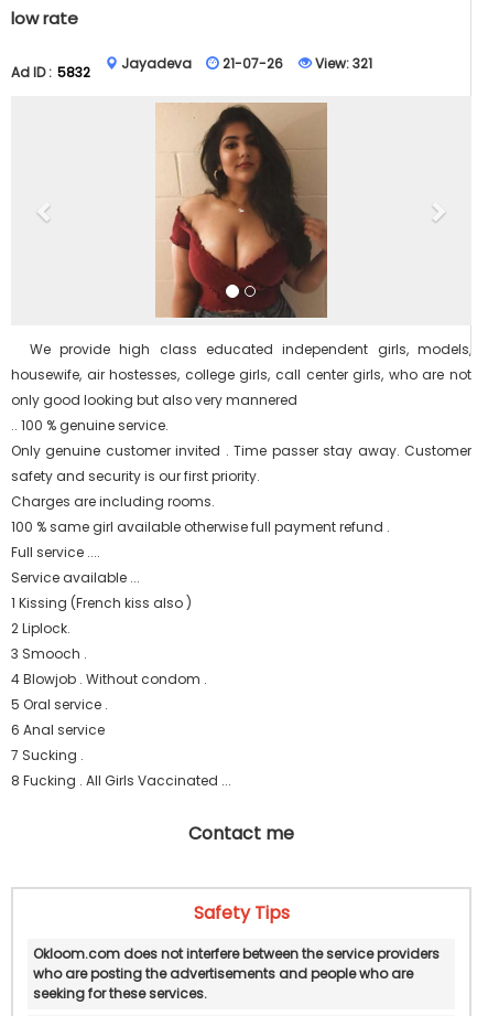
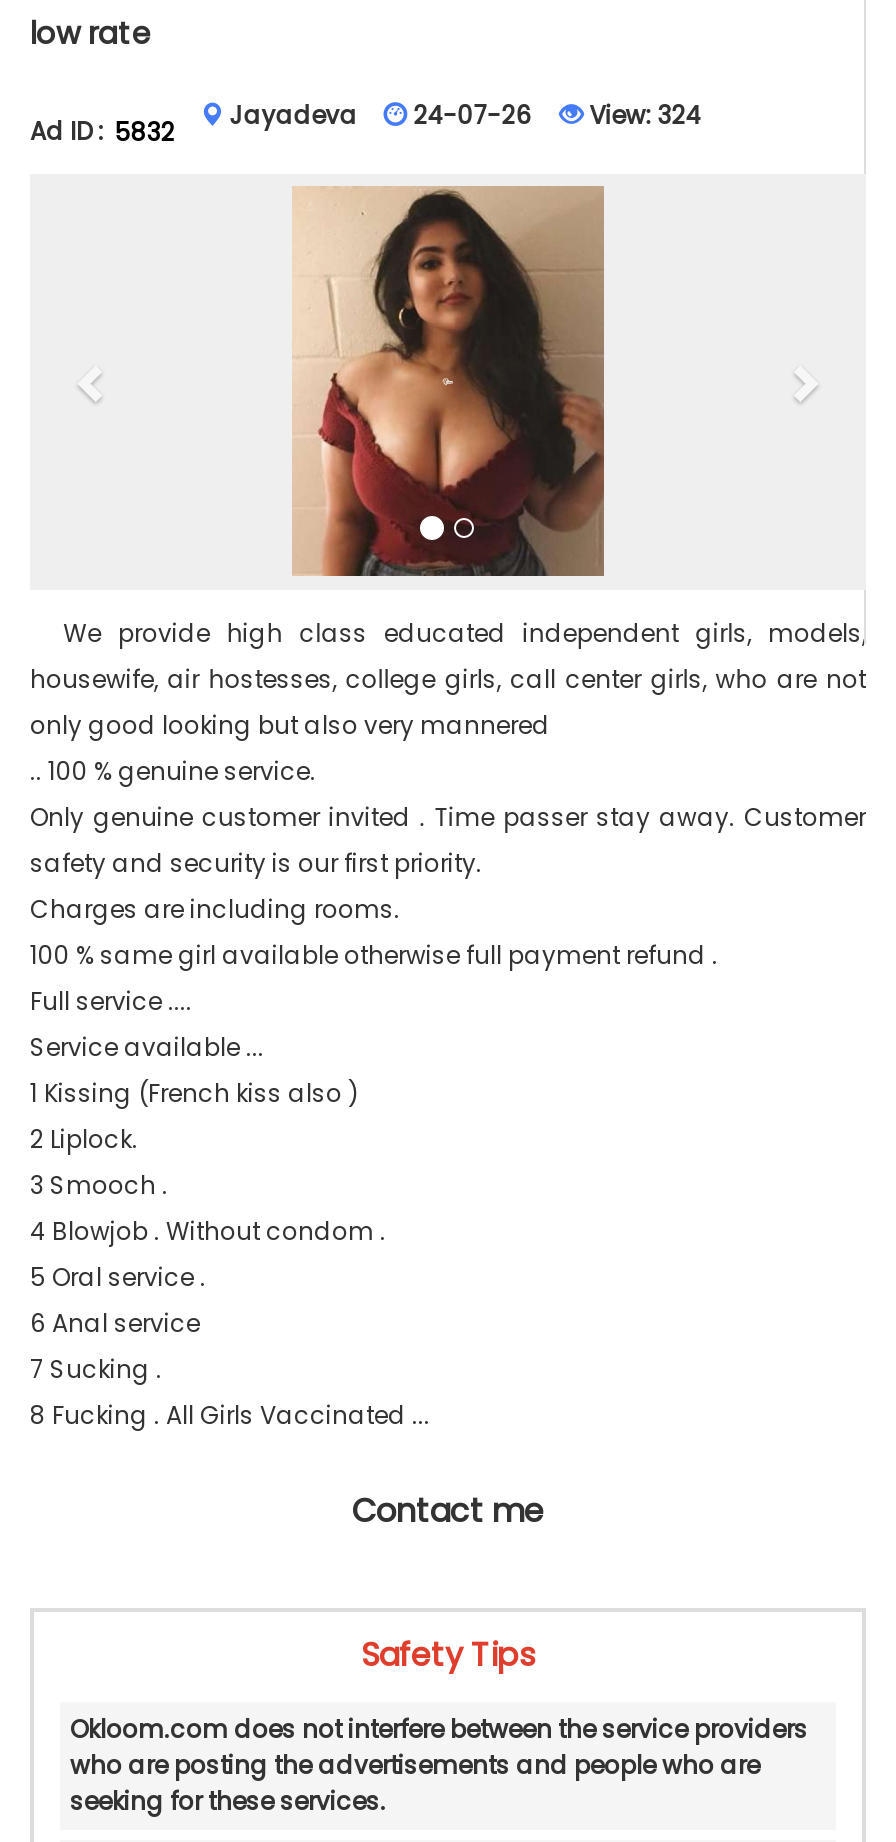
[222,54,283,73] 21-07-26 -> [414,98,532,132] 24-07-26
[312,54,372,73] View: 321 -> [584,98,702,132] View: 324

